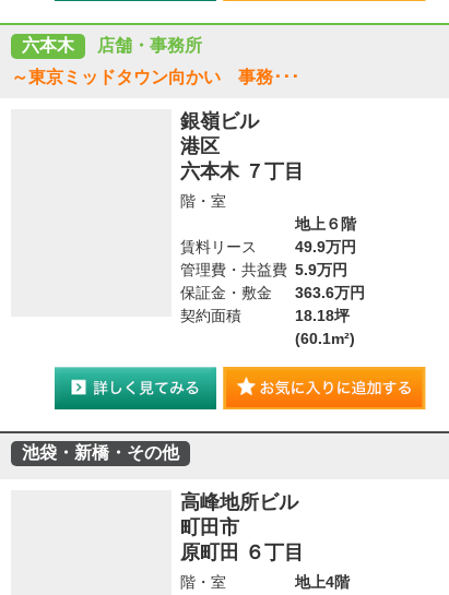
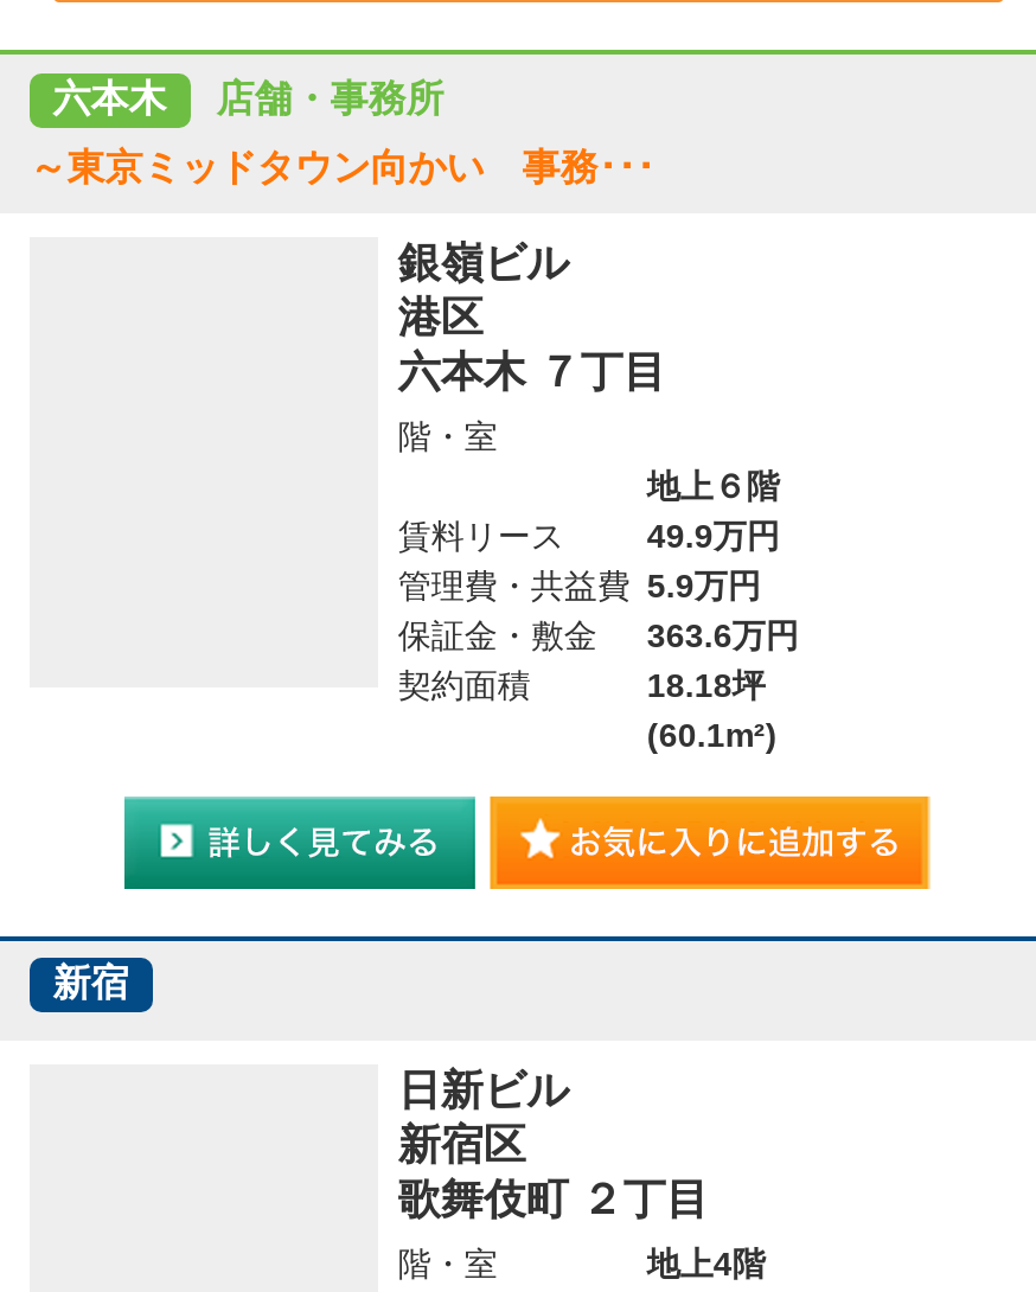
[22,443,179,462] 池袋・新橋・その他 -> [53,962,129,1003] 新宿
[181,491,304,563] 高峰地所ビル | 町田市 | 原町田 ６丁目 -> [398,1067,708,1223] 日新ビル | 新宿区 | 歌舞伎町 ２丁目

